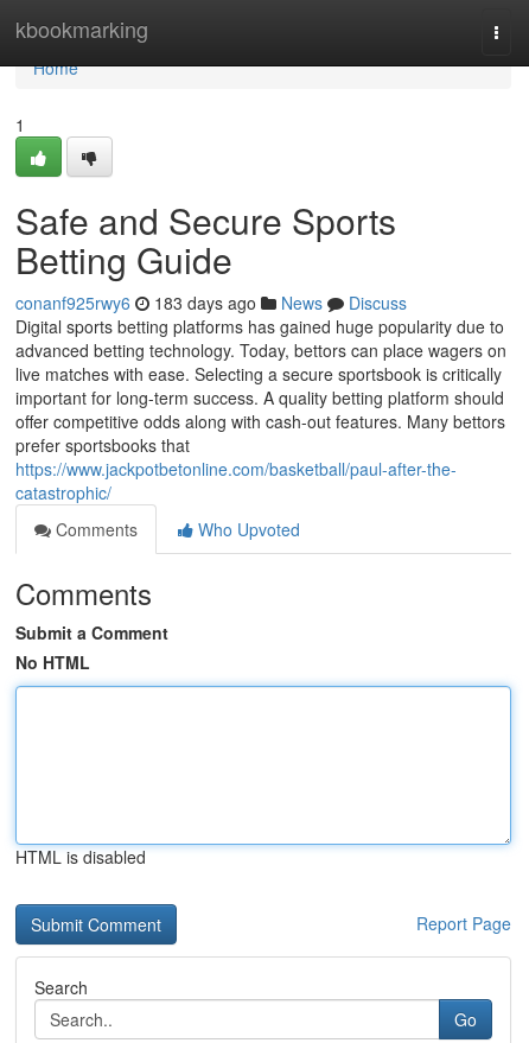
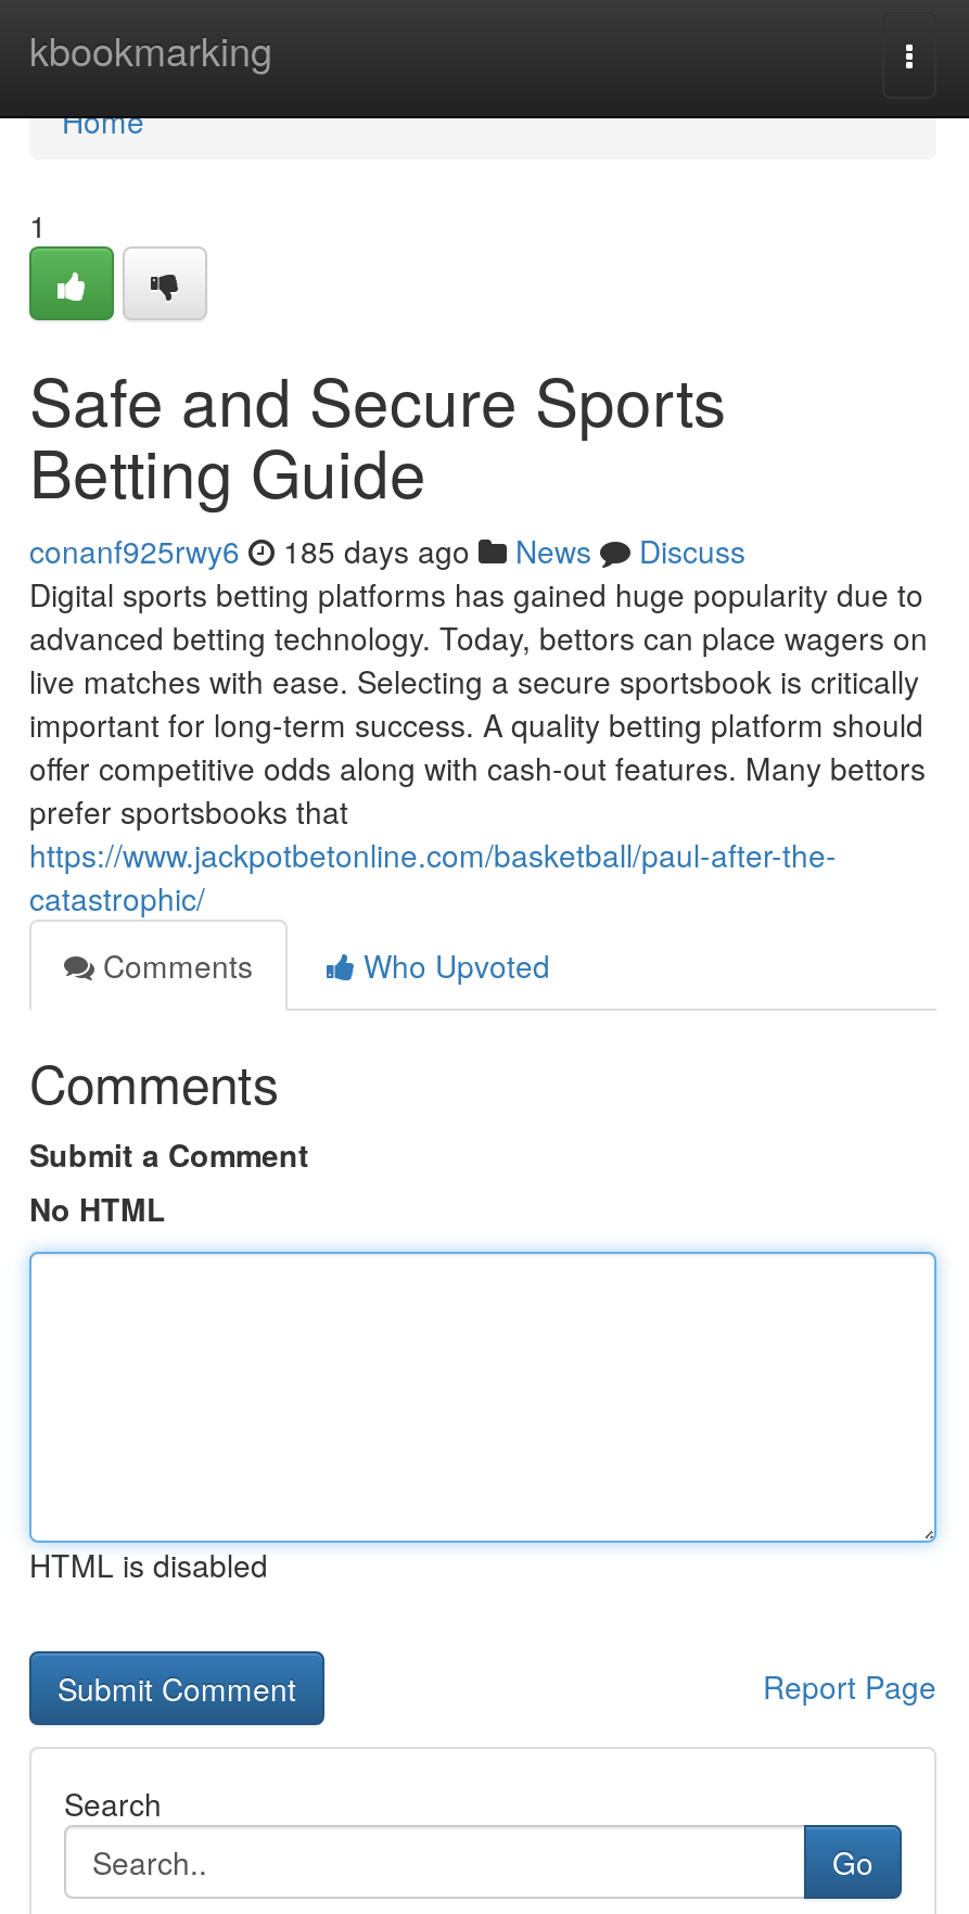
[15,291,407,314] conanf925rwy6 183 days ago News Discuss -> [29,529,745,572] conanf925rwy6 185 days ago News Discuss

